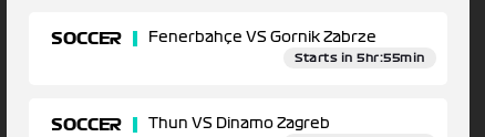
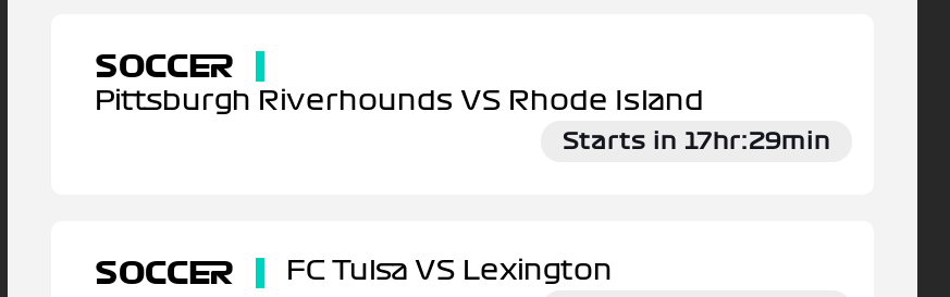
[148,31,376,44] Fenerbahçe VS Gornik Zabrze -> [95,88,704,114] Pittsburgh Riverhounds VS Rhode Island
[295,52,425,64] Starts in 5hr:55min -> [563,129,830,153] Starts in 17hr:29min
[148,117,330,130] Thun VS Dinamo Zagreb -> [286,258,613,284] FC Tulsa VS Lexington

